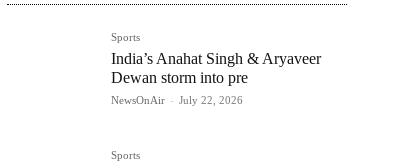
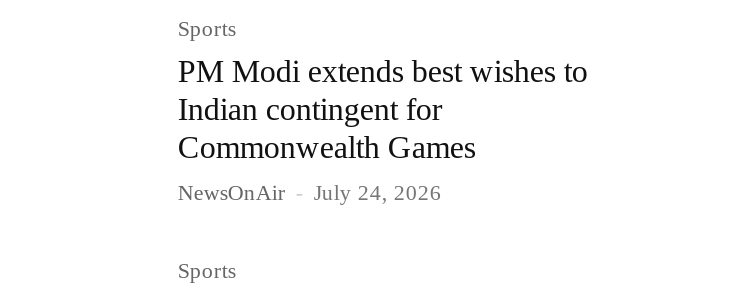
[111,50,321,86] India’s Anahat Singh & Aryaveer | Dewan storm into pre -> [178,55,588,165] PM Modi extends best wishes to | Indian contingent for | Commonwealth Games
[111,94,243,106] NewsOnAir - July 22, 2026 -> [178,181,442,205] NewsOnAir - July 24, 2026

